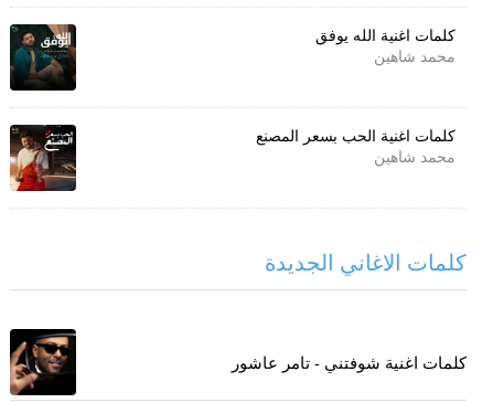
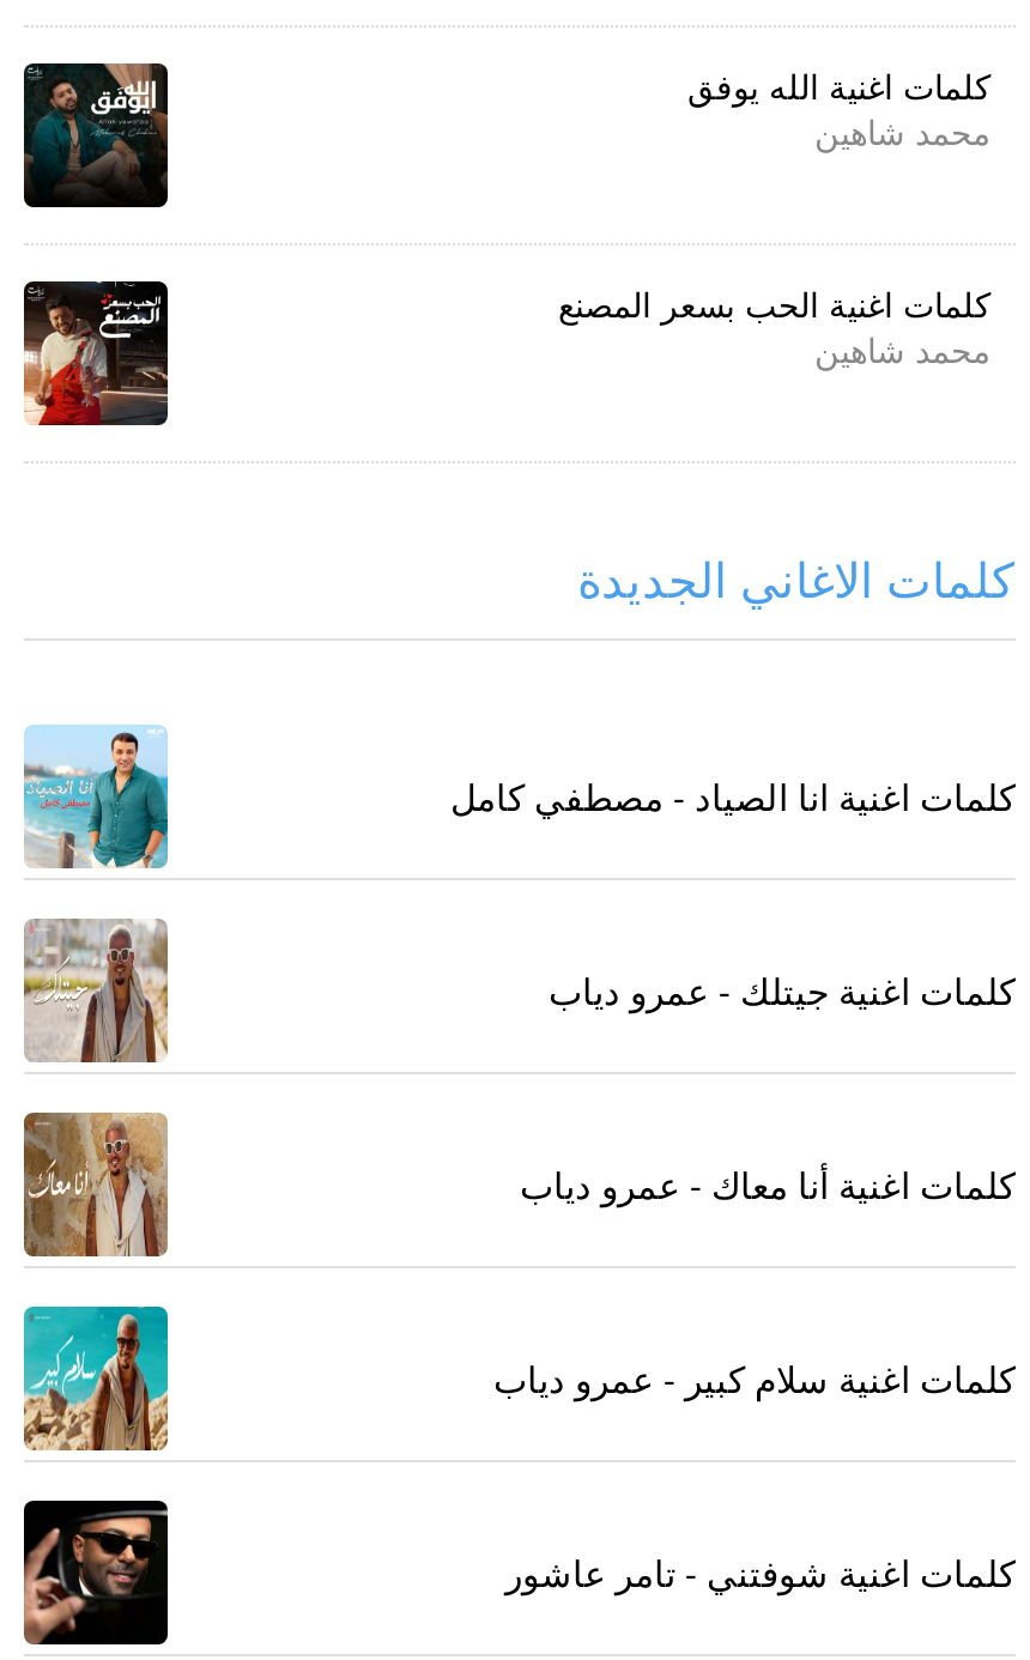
none -> [22,725,170,871] [image]
none -> [22,916,170,1065] [image]
none -> [22,1110,170,1259] [image]
none -> [22,1304,170,1453] [image]
none -> [450,773,1016,820] كلمات اغنية انا الصياد - مصطفي كامل
none -> [493,1355,1016,1402] كلمات اغنية سلام كبير - عمرو دياب
none -> [520,1161,1016,1208] كلمات اغنية أنا معاك - عمرو دياب
none -> [549,967,1016,1014] كلمات اغنية جيتلك - عمرو دياب

